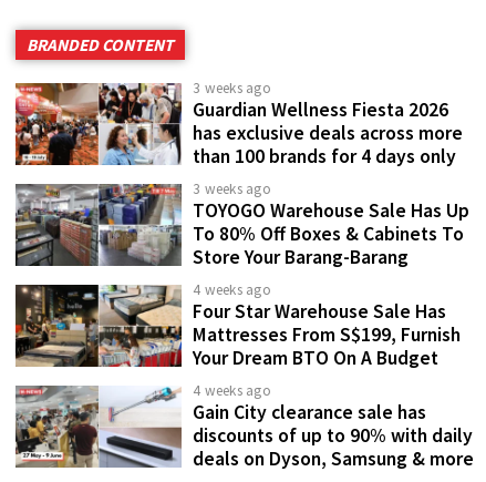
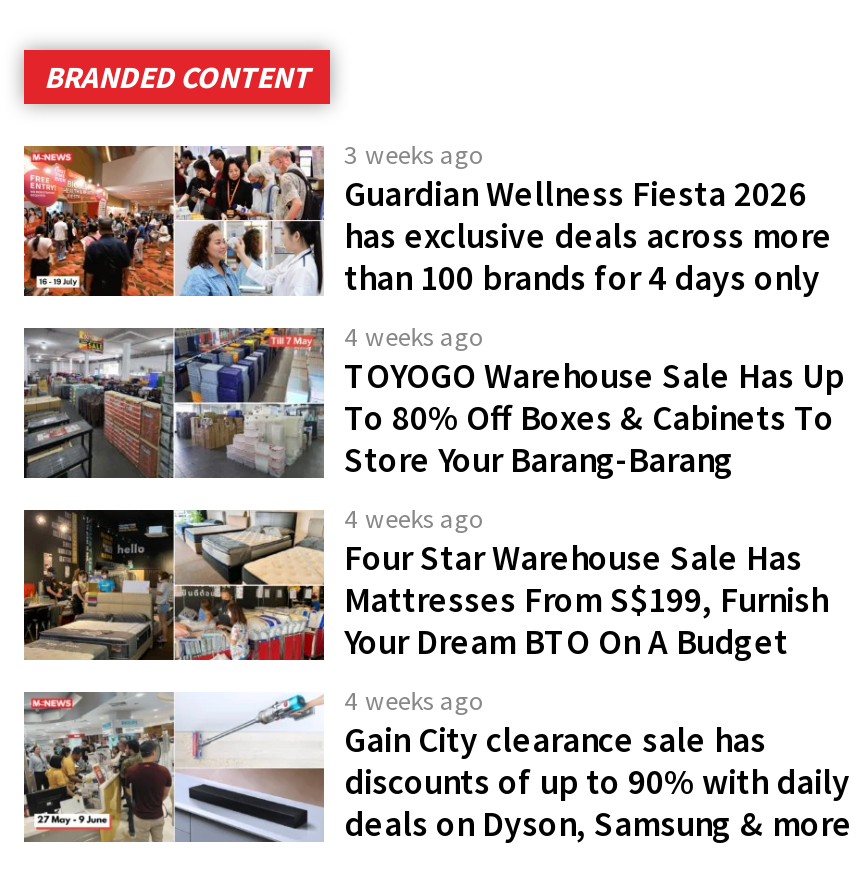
[193,180,271,198] 3 weeks ago -> [344,321,486,355] 4 weeks ago

